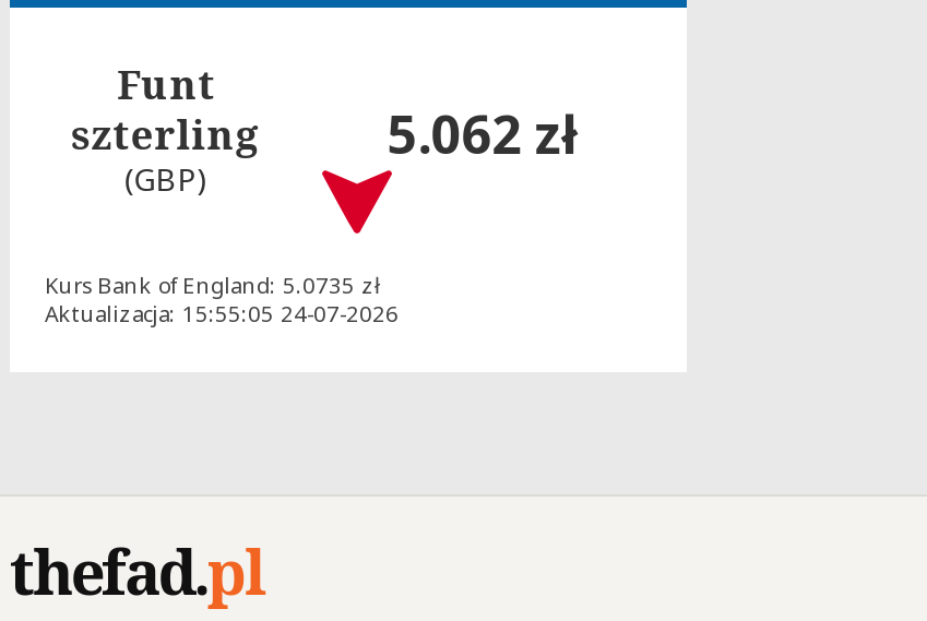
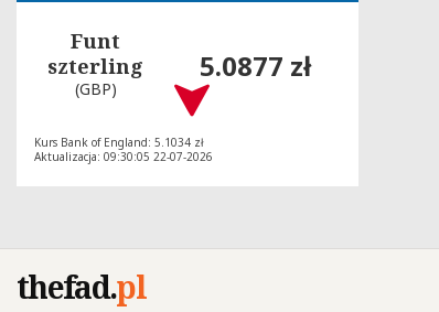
[387,98,577,170] 5.062 zł -> [199,48,311,84] 5.0877 zł
[45,271,381,301] Kurs Bank of England: 5.0735 zł -> [34,135,204,150] Kurs Bank of England: 5.1034 zł
[45,299,399,330] Aktualizacja: 15:55:05 24-07-2026 -> [34,149,213,165] Aktualizacja: 09:30:05 22-07-2026

